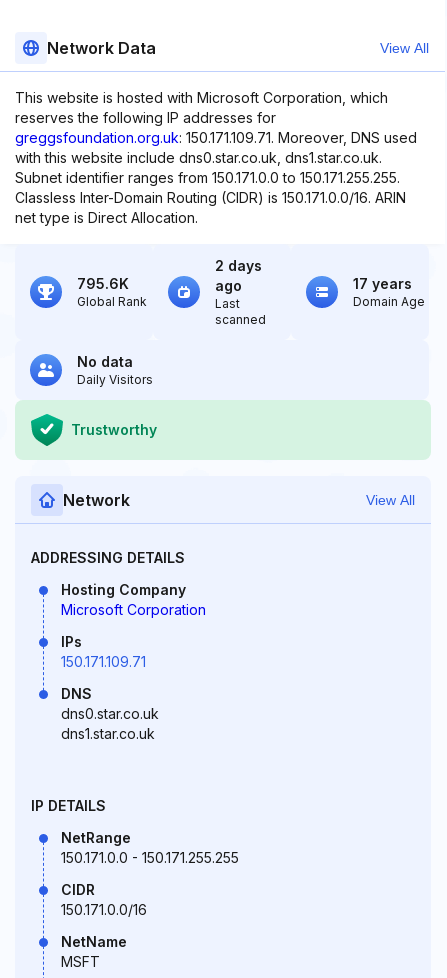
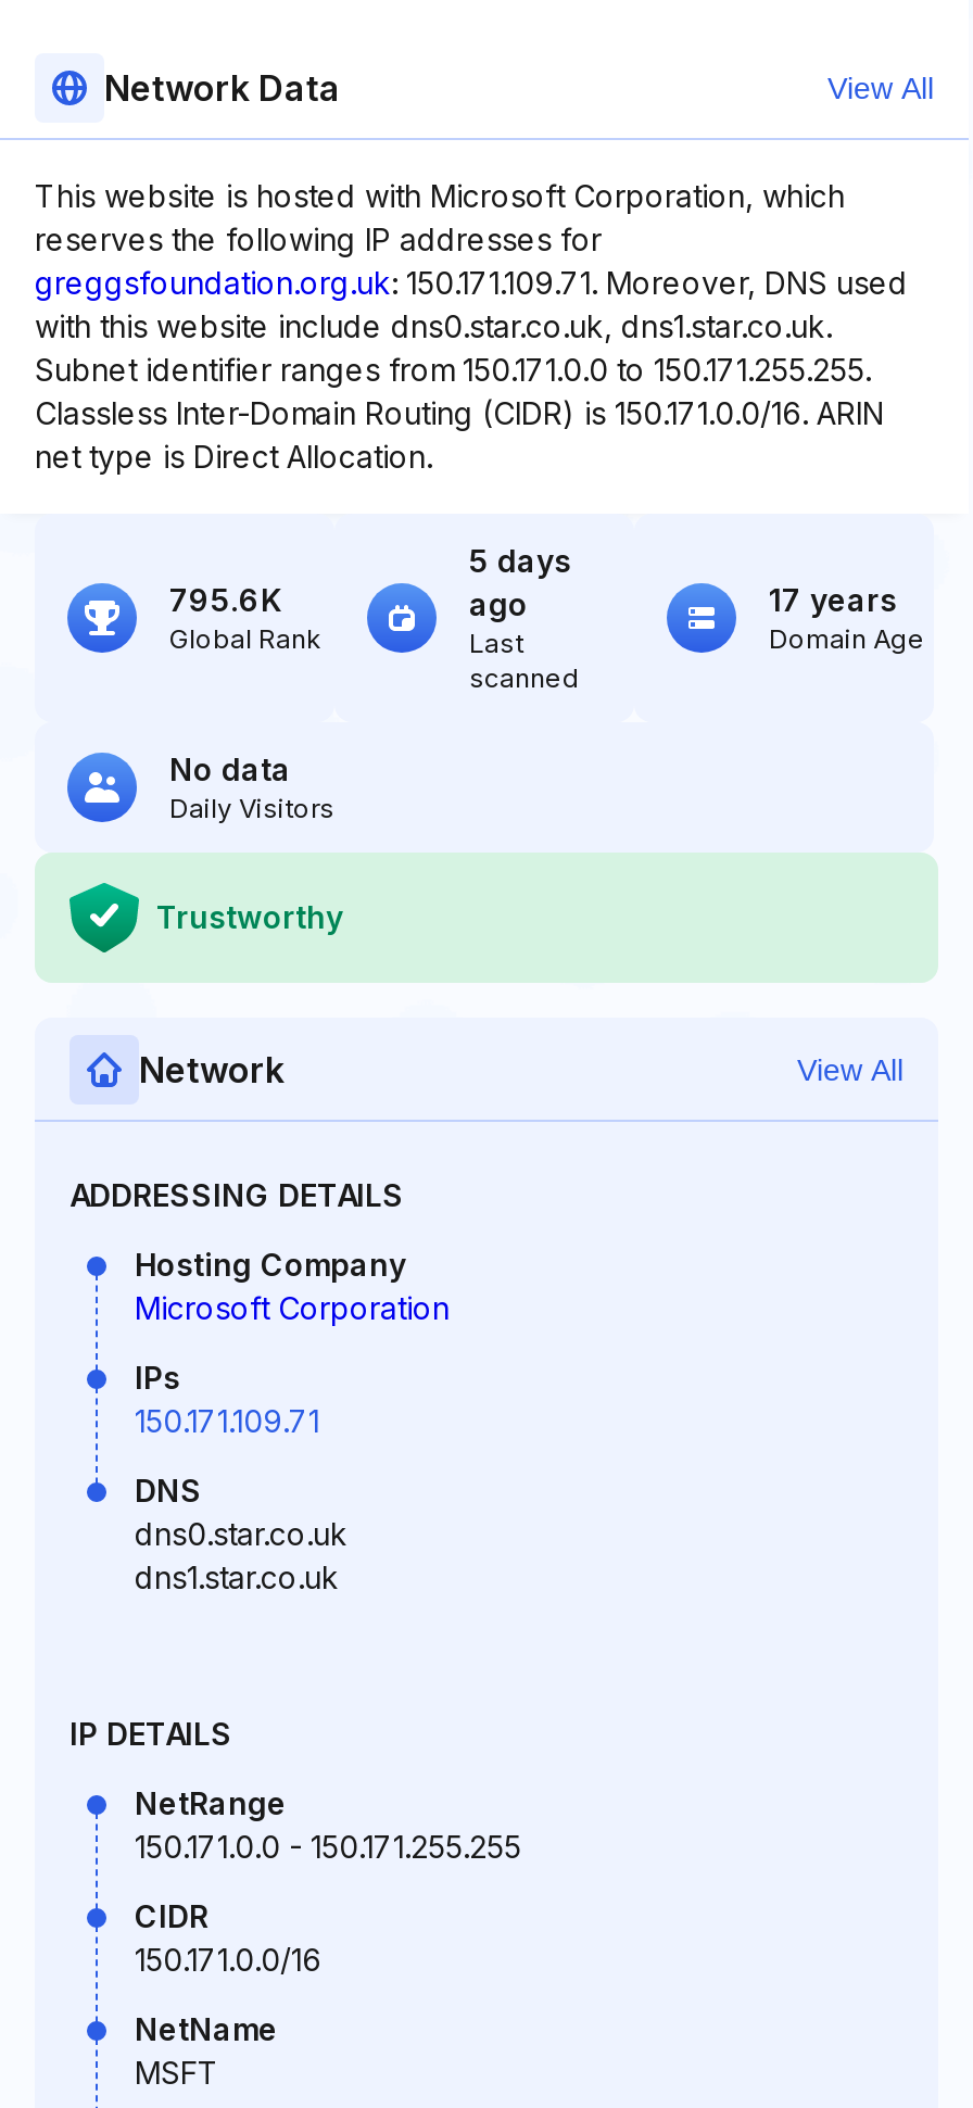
[215,257,262,274] 2 days -> [469,542,571,579] 5 days

